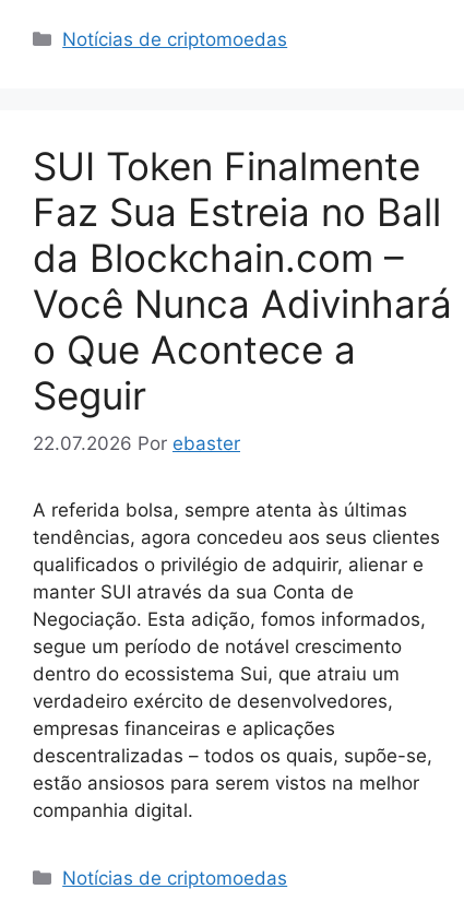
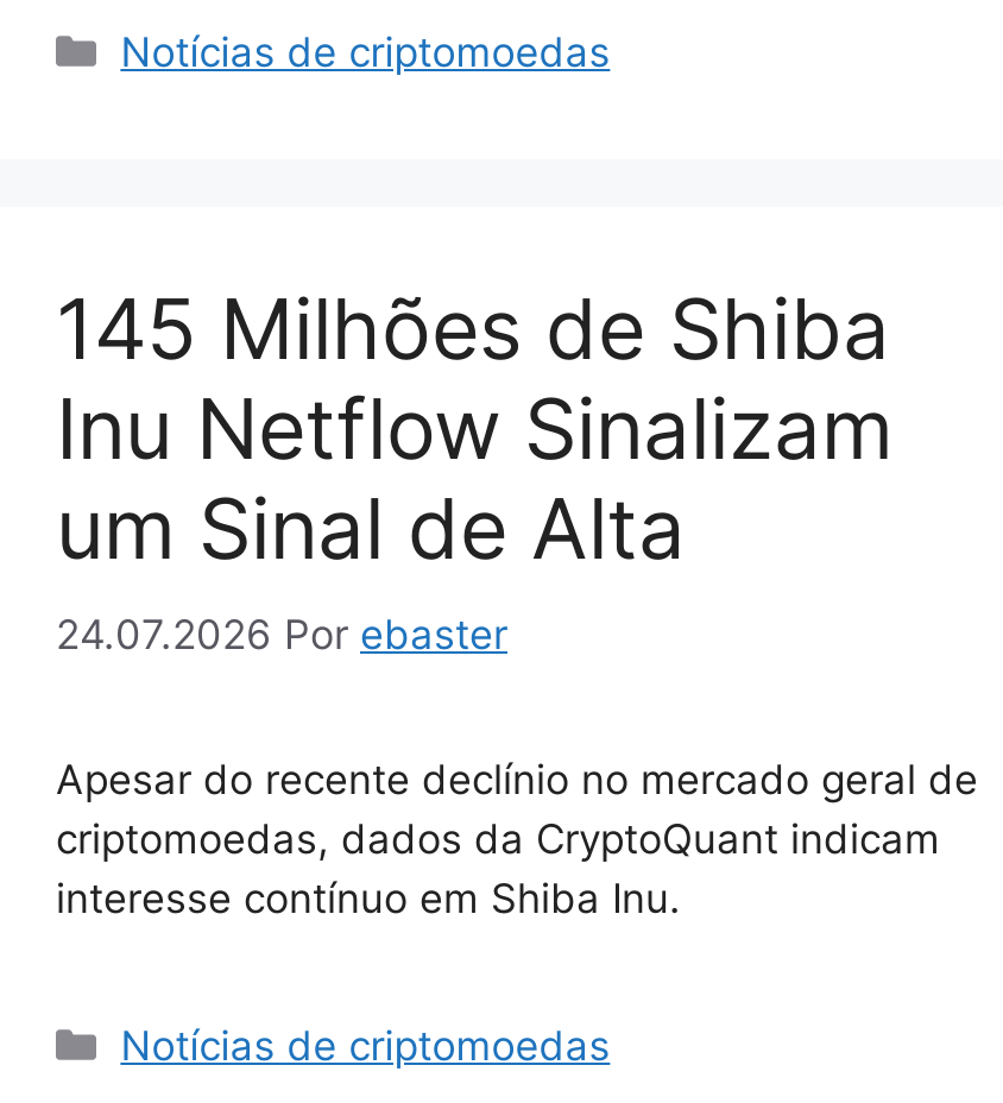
[33,143,452,455] SUI Token Finalmente | Faz Sua Estreia no Ball | da Blockchain.com – | Você Nunca Adivinhará | o Que Acontece a | Seguir | 22.07.2026 Por ebaster -> [56,279,892,658] 145 Milhões de Shiba | Inu Netflow Sinalizam | um Sinal de Alta | 24.07.2026 Por ebaster
[33,499,440,821] A referida bolsa, sempre atenta às últimas | tendências, agora concedeu aos seus clientes | qualificados o privilégio de adquirir, alienar e | manter SUI através da sua Conta de | Negociação. Esta adição, fomos informados, | segue um período de notável crescimento | dentro do ecossistema Sui, que atraiu um | verdadeiro exército de desenvolvedores, | empresas financeiras e aplicações | descentralizadas – todos os quais, supõe-se, | estão ansiosos para serem vistos na melhor | companhia digital. -> [56,755,978,922] Apesar do recente declínio no mercado geral de | criptomoedas, dados da CryptoQuant indicam | interesse contínuo em Shiba Inu.

